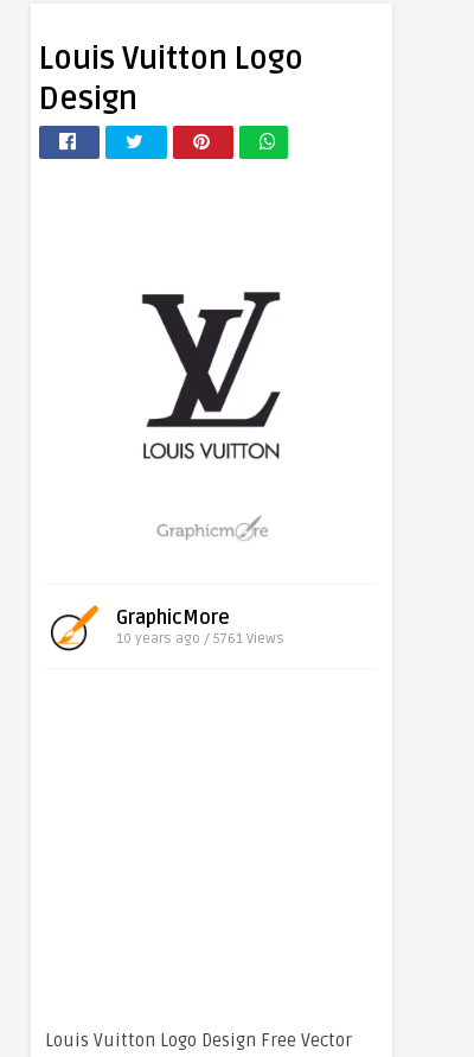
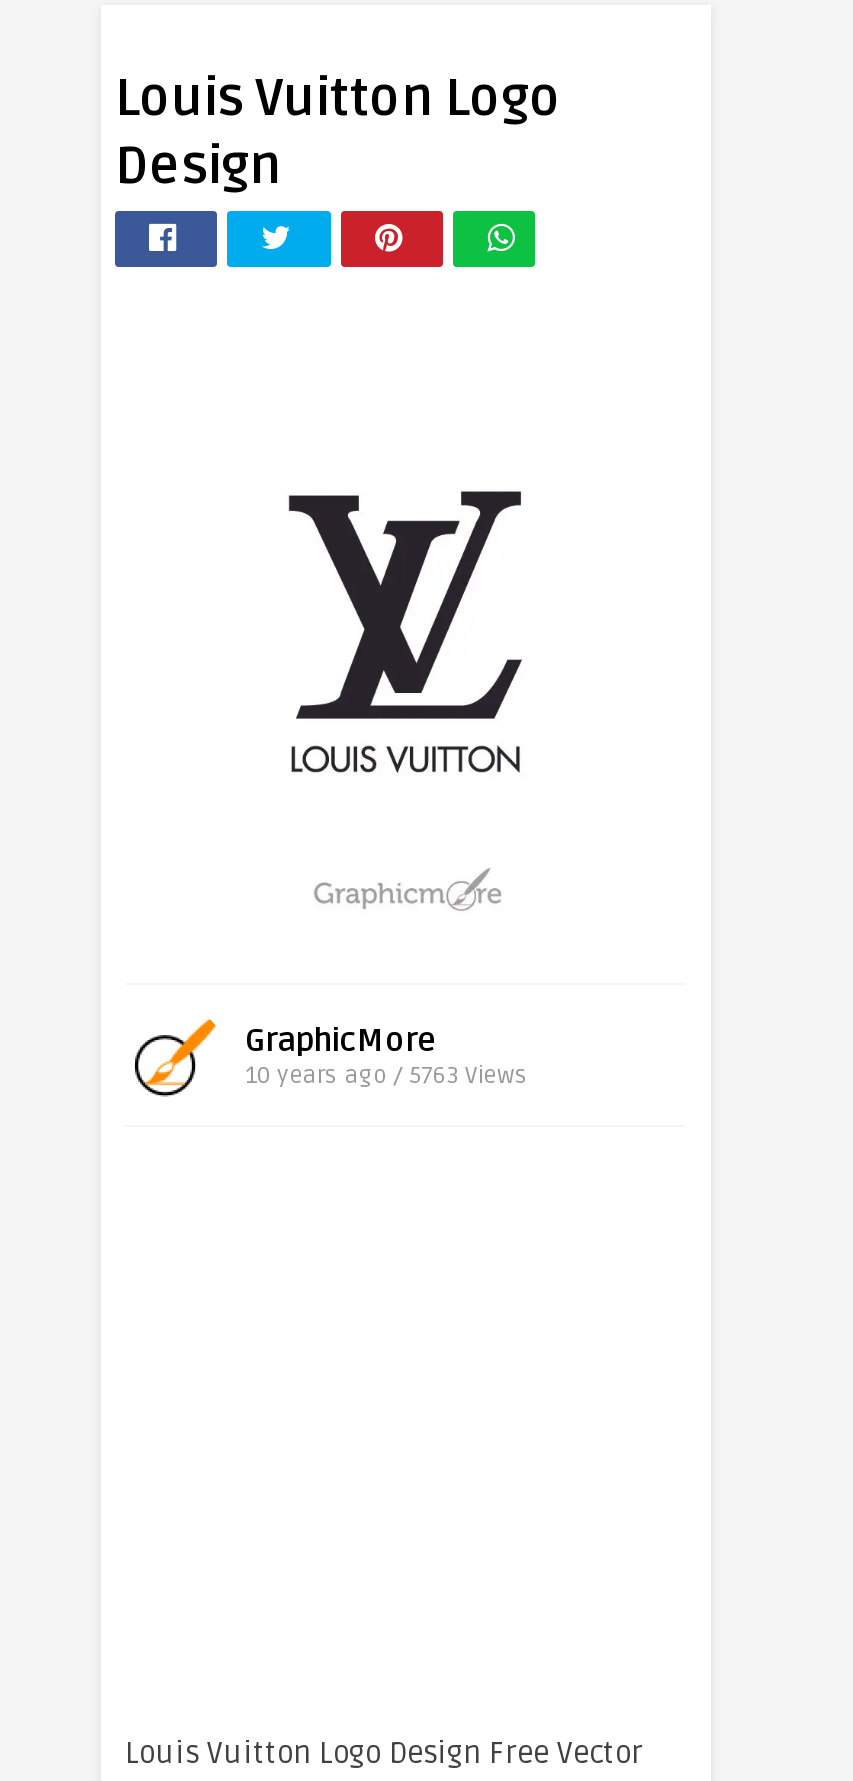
[116,630,284,648] 10 years ago / 5761 Views -> [245,1061,529,1091] 10 years ago / 5763 Views

